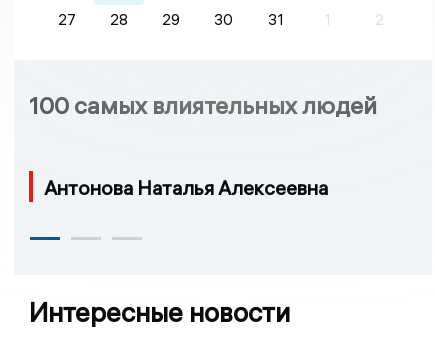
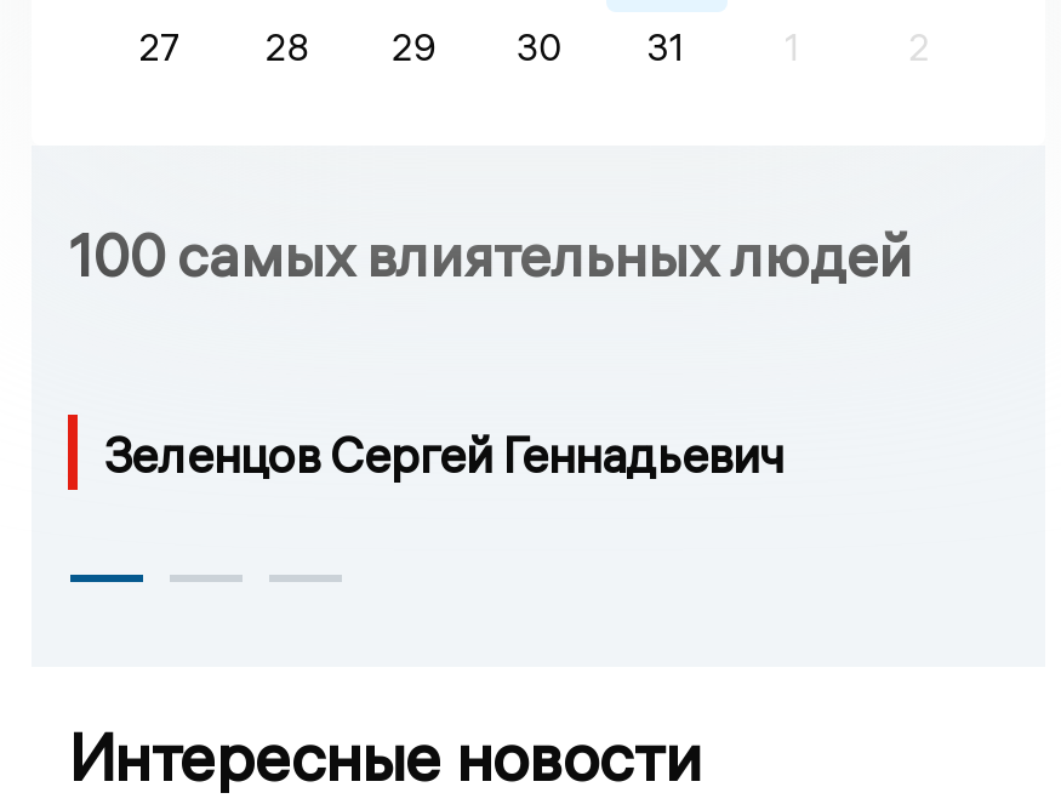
[44,175,328,200] Антонова Наталья Алексеевна -> [104,423,786,484] Зеленцов Сергей Геннадьевич

